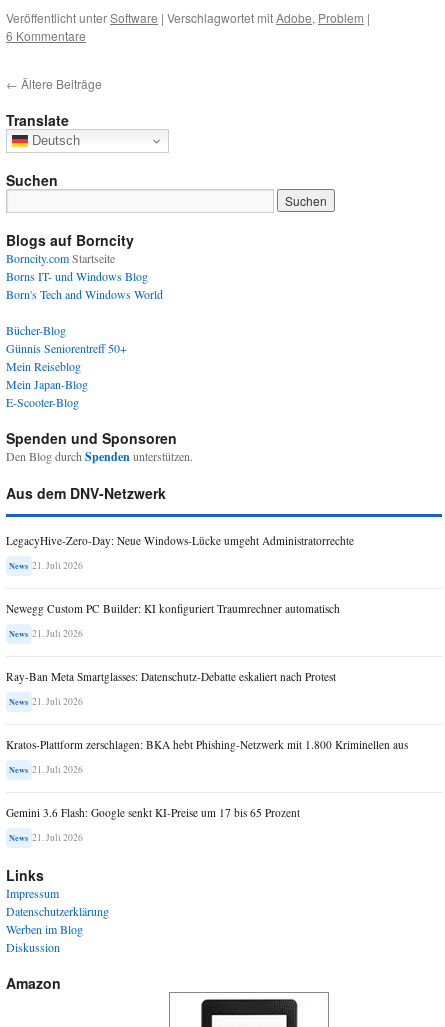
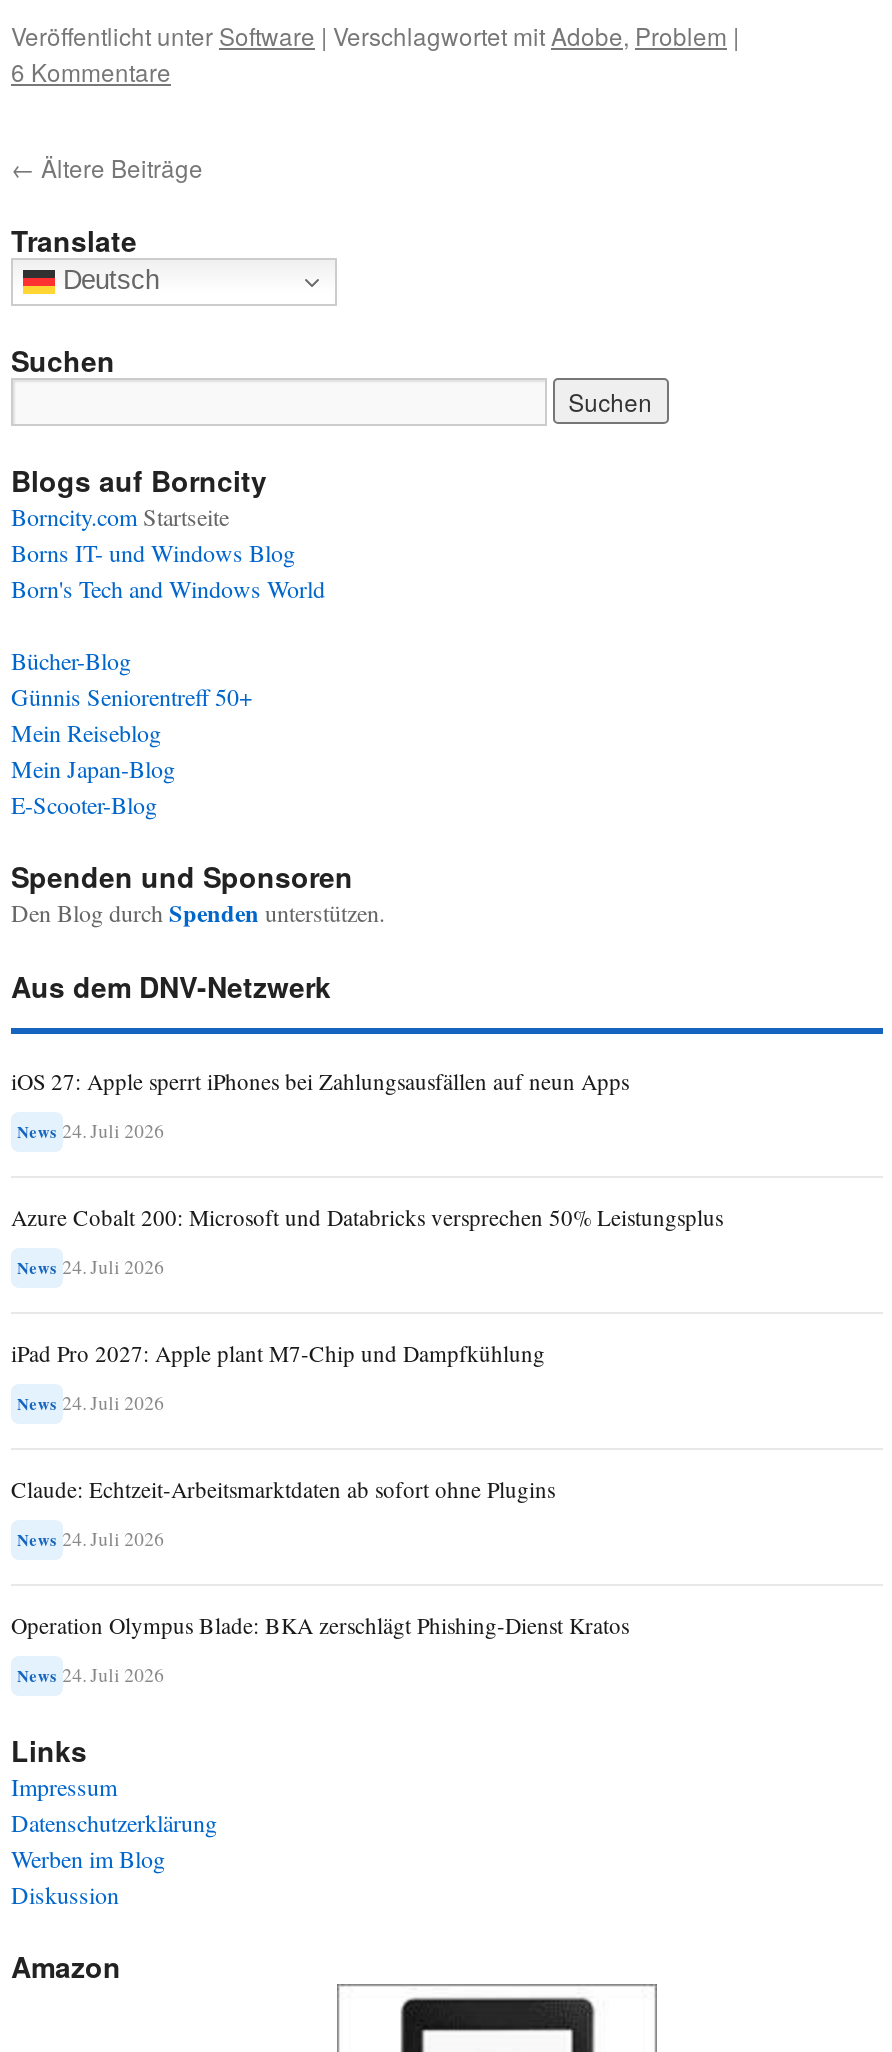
[6,533,354,548] LegacyHive-Zero-Day: Neue Windows-Lücke umgeht Administratorrechte -> [11,1067,629,1097] iOS 27: Apple sperrt iPhones bei Zahlungsausfällen auf neun Apps
[9,559,83,572] News 21. Juli 2026 -> [17,1119,164,1145] News 24. Juli 2026
[6,601,340,616] Newegg Custom PC Builder: KI konfiguriert Traumrechner automatisch -> [11,1203,723,1233] Azure Cobalt 200: Microsoft und Databricks versprechen 50% Leistungsplus
[9,627,83,640] News 21. Juli 2026 -> [17,1255,164,1281] News 24. Juli 2026
[6,669,336,684] Ray-Ban Meta Smartglasses: Datenschutz-Debatte eskaliert nach Protest -> [11,1339,545,1369] iPad Pro 2027: Apple plant M7-Chip und Dampfkühlung
[9,695,83,708] News 21. Juli 2026 -> [17,1391,164,1417] News 24. Juli 2026
[6,737,408,752] Kratos-Plattform zerschlagen: BKA hebt Phishing-Netzwerk mit 1.800 Kriminellen aus -> [11,1475,555,1505] Claude: Echtzeit-Arbeitsmarktdaten ab sofort ohne Plugins
[9,763,83,776] News 21. Juli 2026 -> [17,1527,164,1553] News 24. Juli 2026
[6,805,300,820] Gemini 3.6 Flash: Google senkt KI-Preise um 17 bis 65 Prozent -> [11,1611,629,1641] Operation Olympus Blade: BKA zerschlägt Phishing-Dienst Kratos
[9,831,83,844] News 21. Juli 2026 -> [17,1663,164,1689] News 24. Juli 2026

